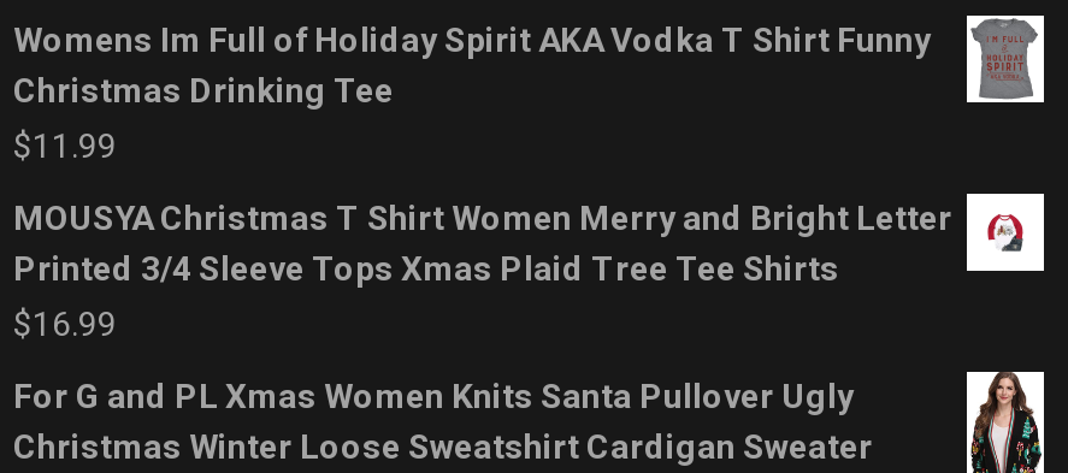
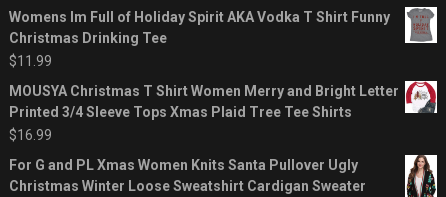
[967,194,1044,273] [image] -> [405,81,437,113] [image]

